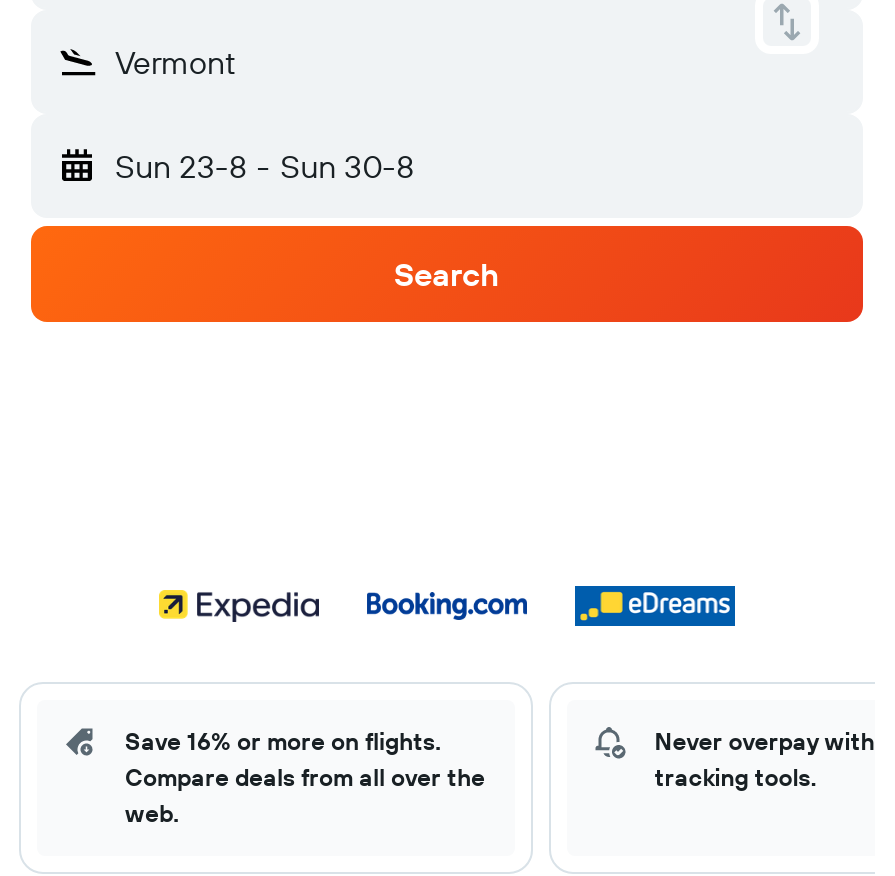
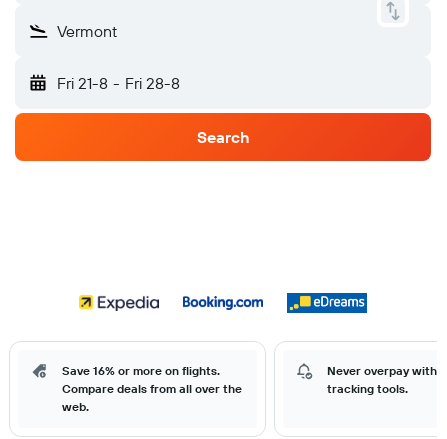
[115,146,414,186] Sun 23-8 - Sun 30-8 -> [57,73,180,93] Fri 21-8 - Fri 28-8

